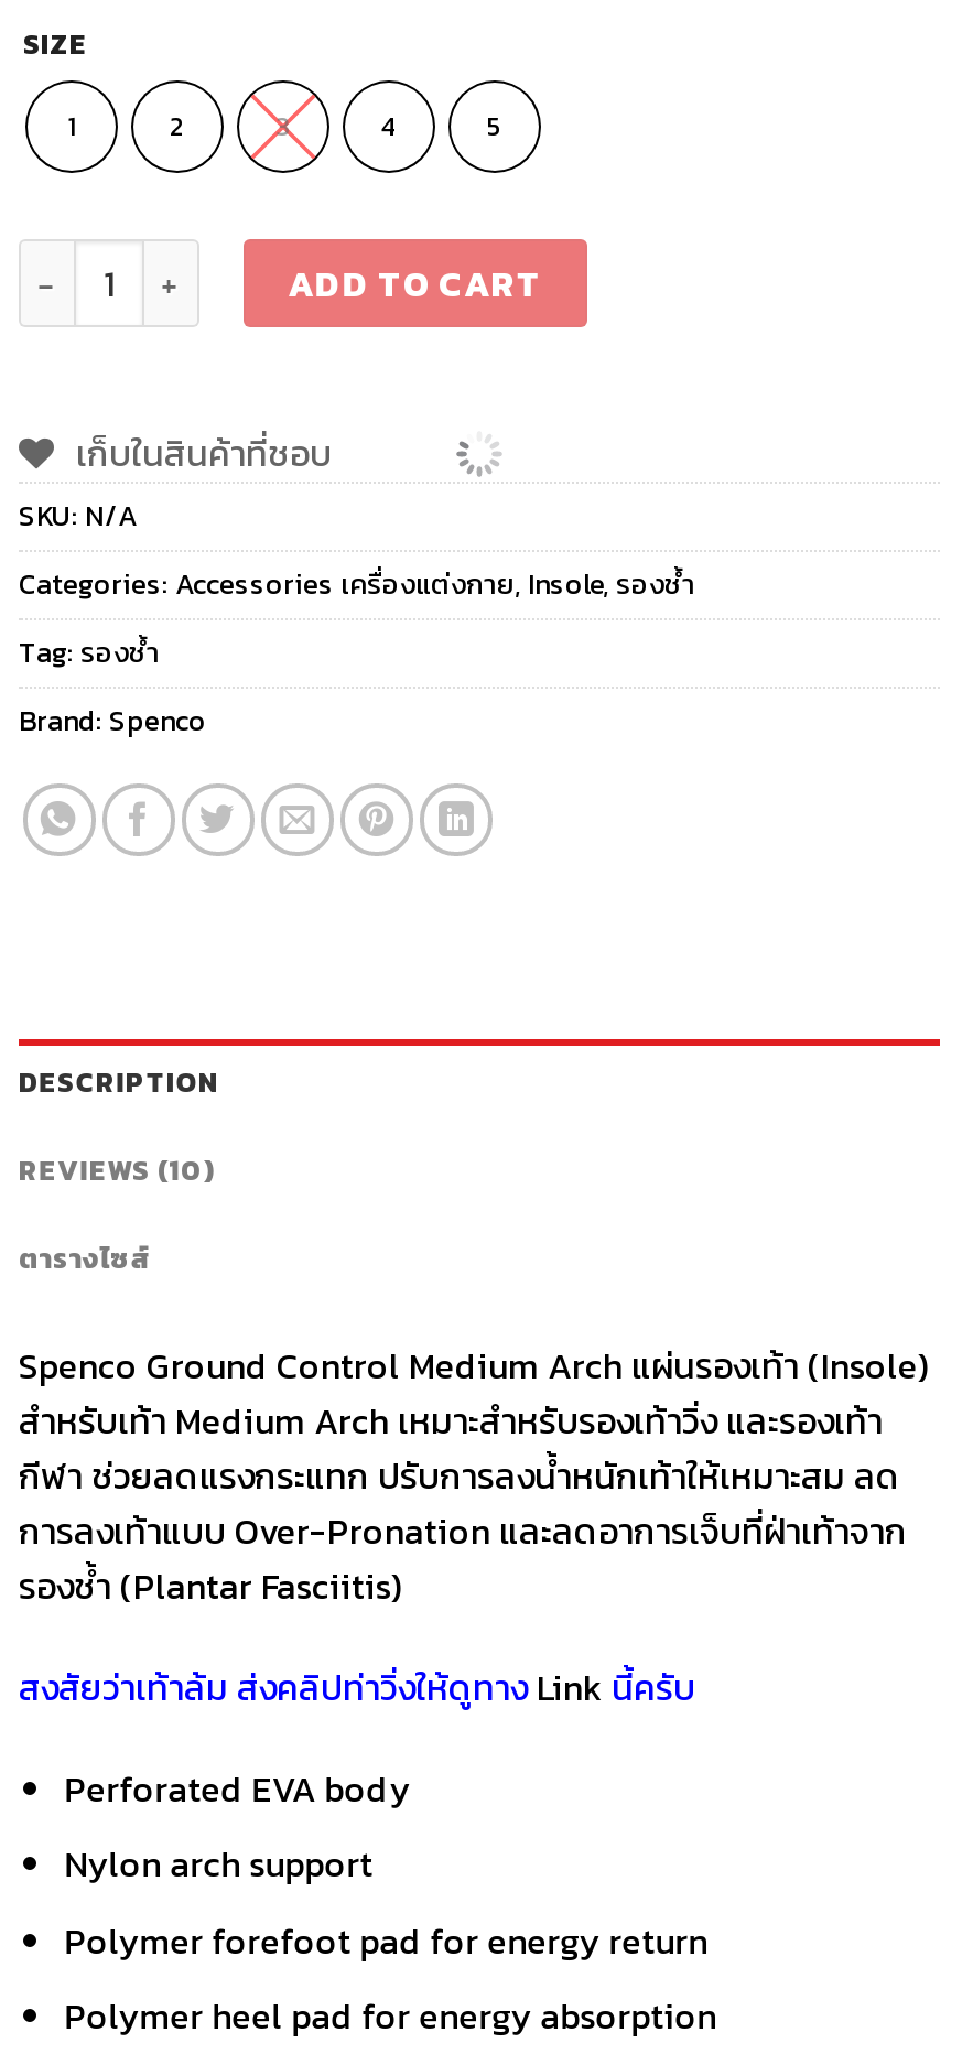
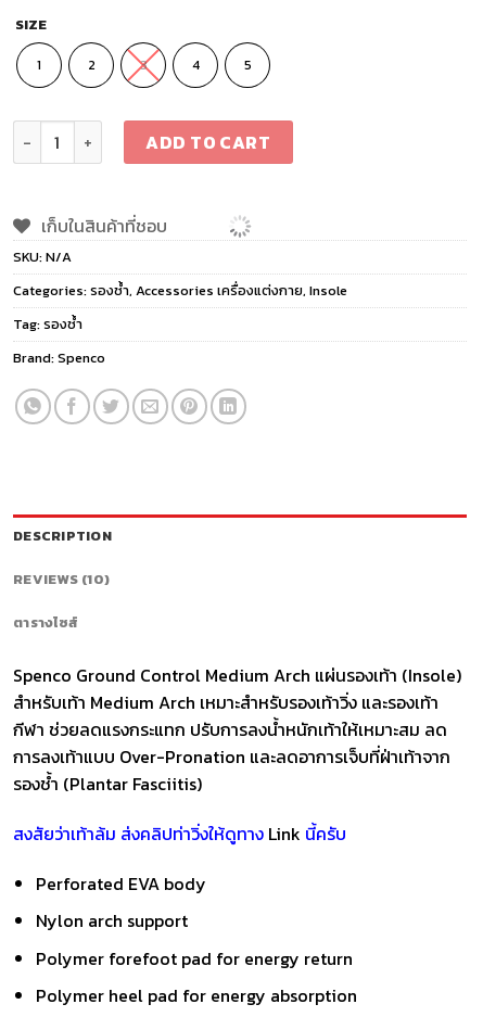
[19,563,695,605] Categories: Accessories เครื่องแต่งกาย, Insole,รองช้ำ -> [13,280,347,301] Categories:รองช้ำ, Accessories เครื่องแต่งกาย, Insole

